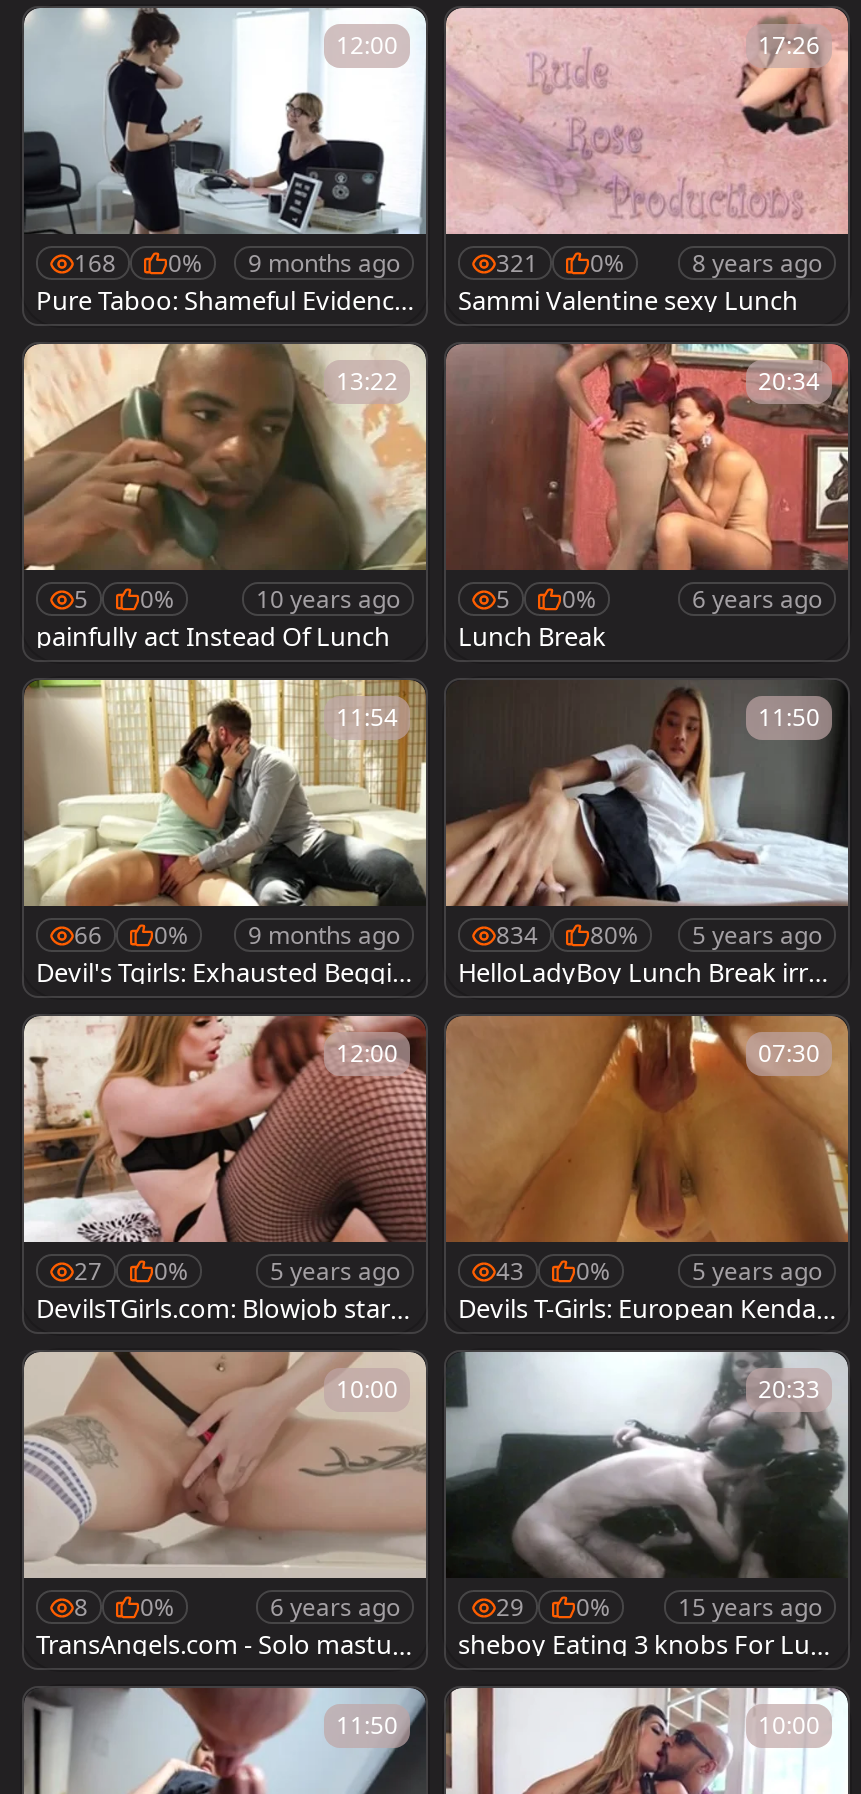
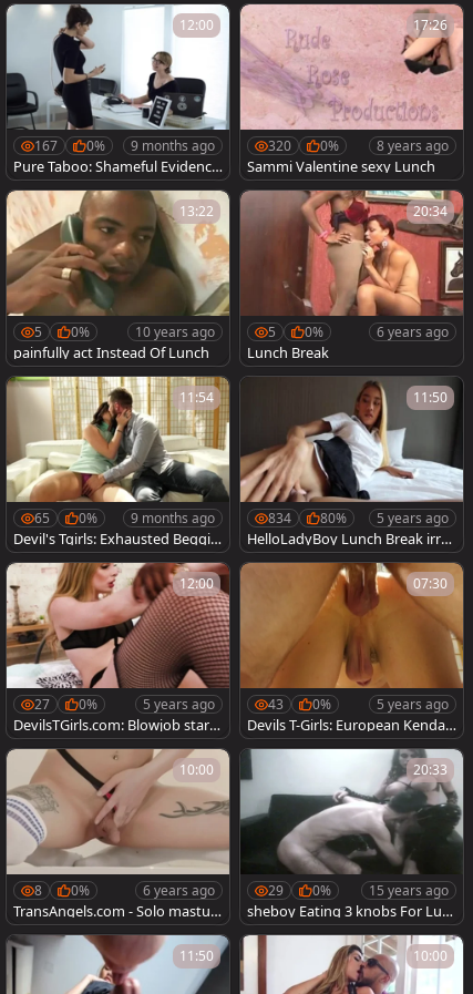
[74,246,116,280] 168 -> [34,136,58,155] 167
[496,246,538,280] 321 -> [268,136,291,155] 320
[74,918,102,952] 66 -> [34,509,50,528] 65

